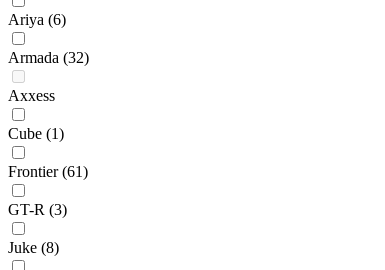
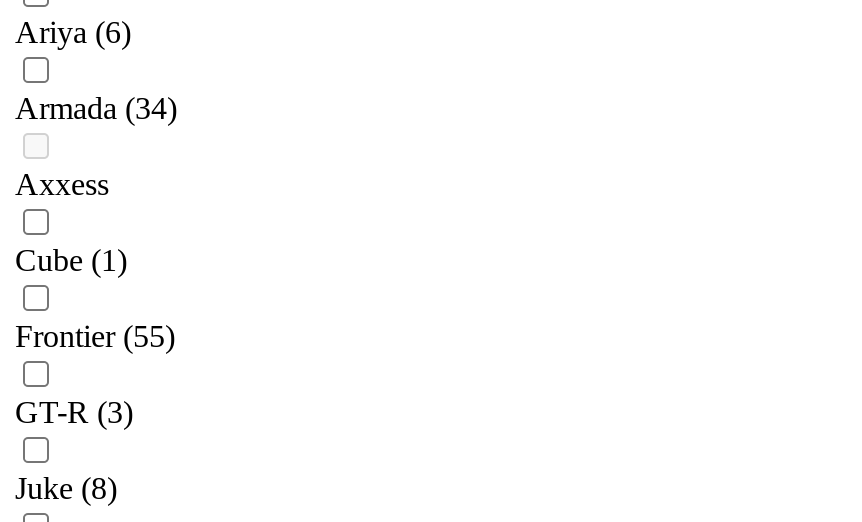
[8,49,89,66] Armada (32) -> [15,92,177,126] Armada (34)
[8,163,88,180] Frontier (61) -> [15,320,175,354] Frontier (55)

